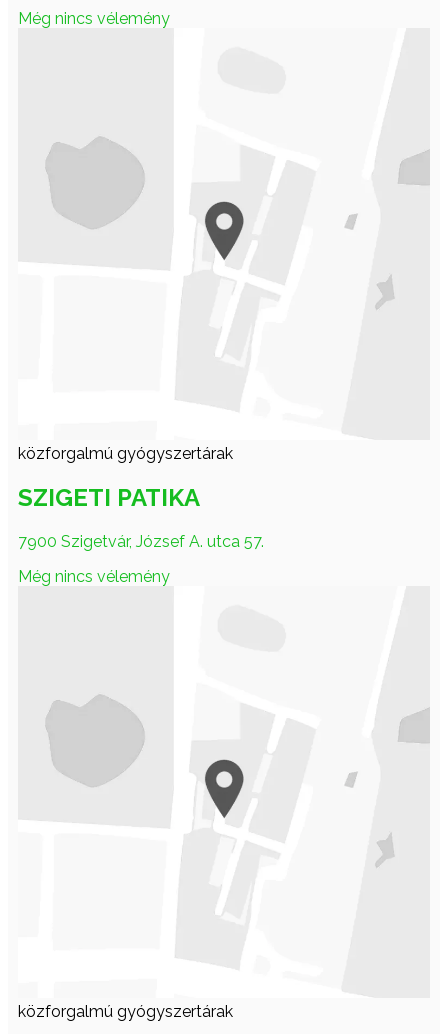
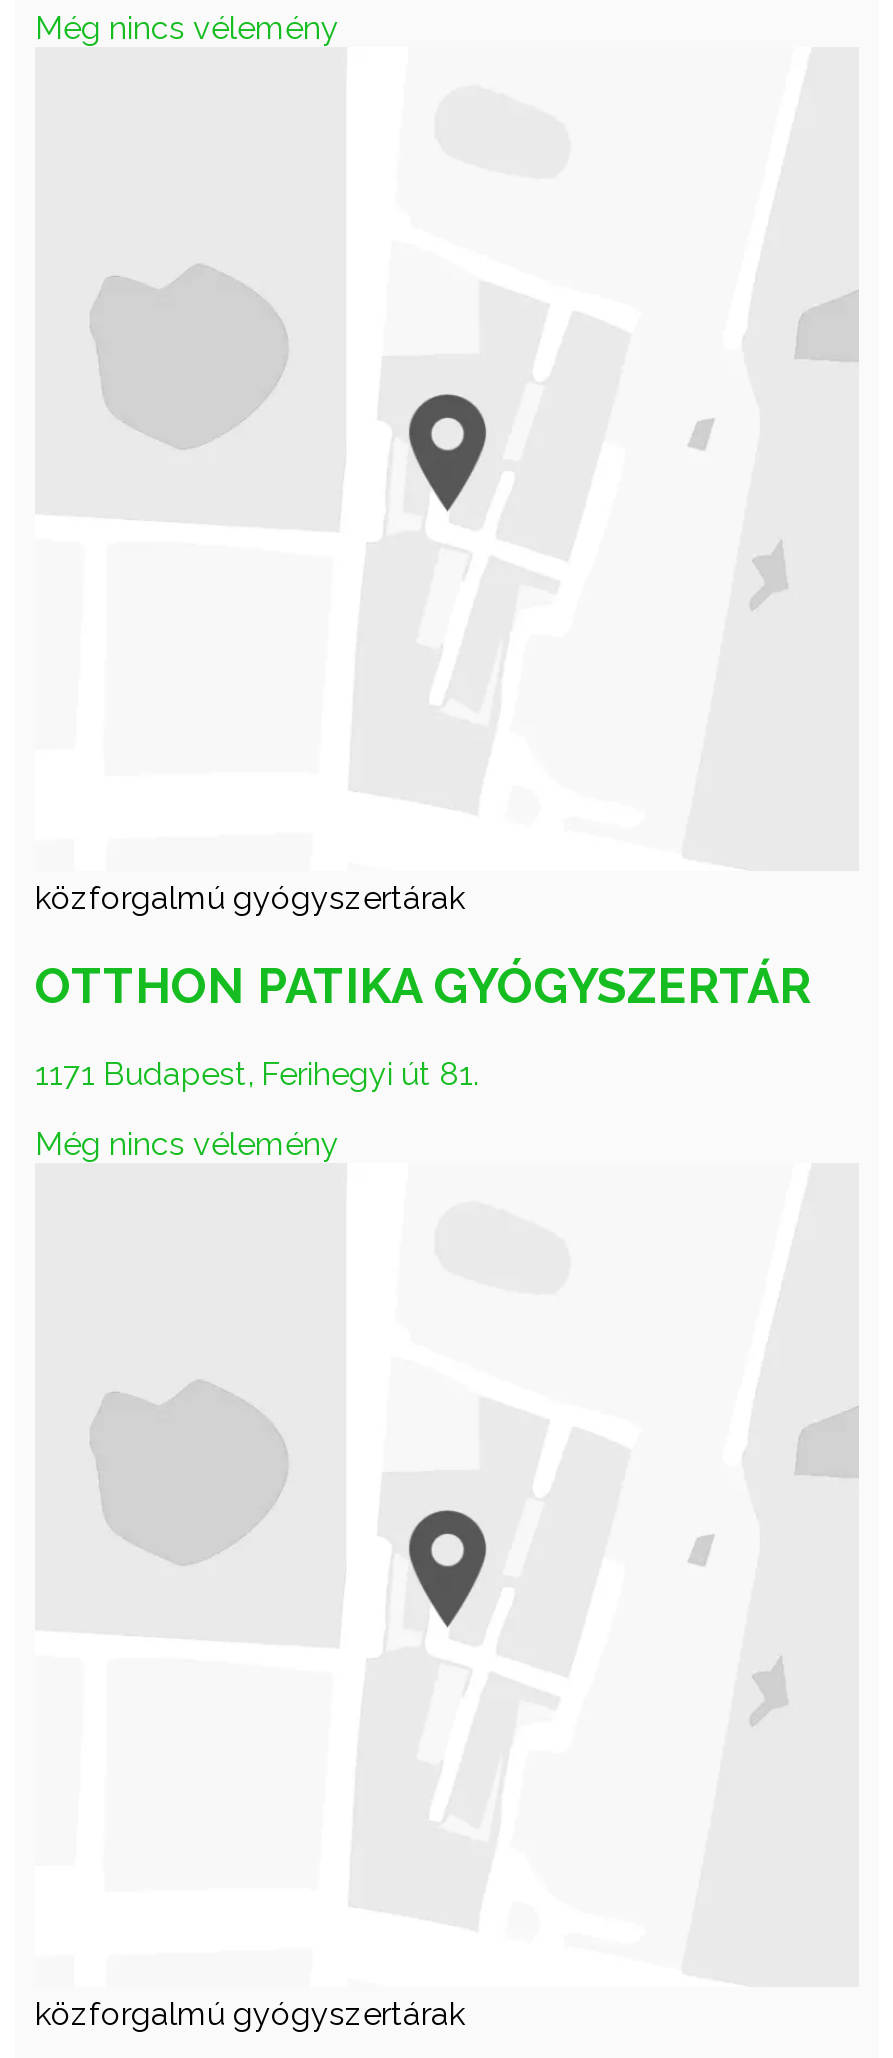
[18,483,200,512] SZIGETI PATIKA -> [35,957,811,1015] OTTHON PATIKA GYÓGYSZERTÁR
[18,532,264,551] 7900 Szigetvár, József A. utca 57. -> [35,1055,479,1093] 1171 Budapest, Ferihegyi út 81.

